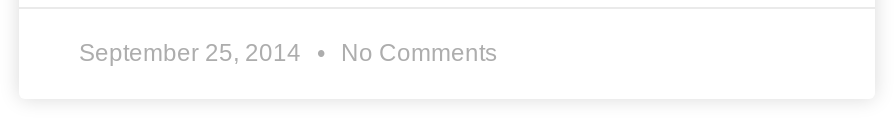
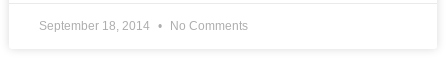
[79,39,497,67] September 25, 2014 No Comments -> [39,19,248,33] September 18, 2014 No Comments

